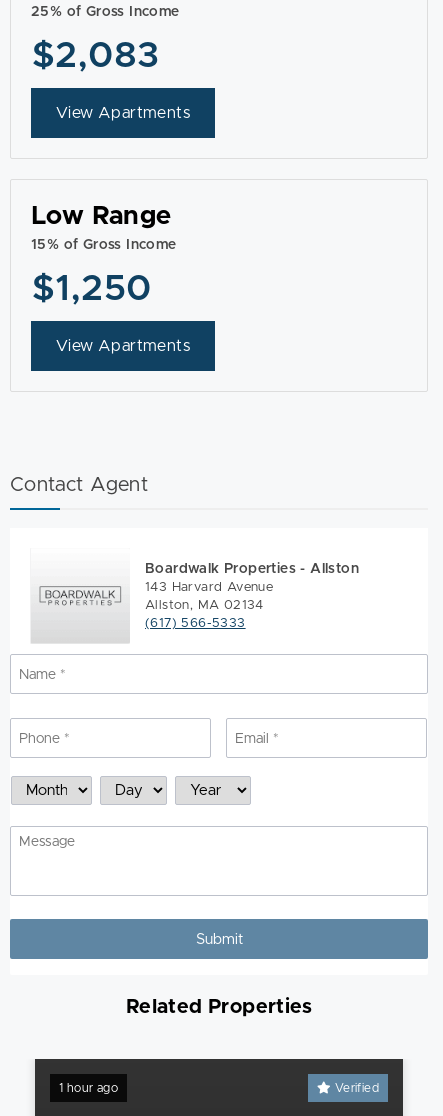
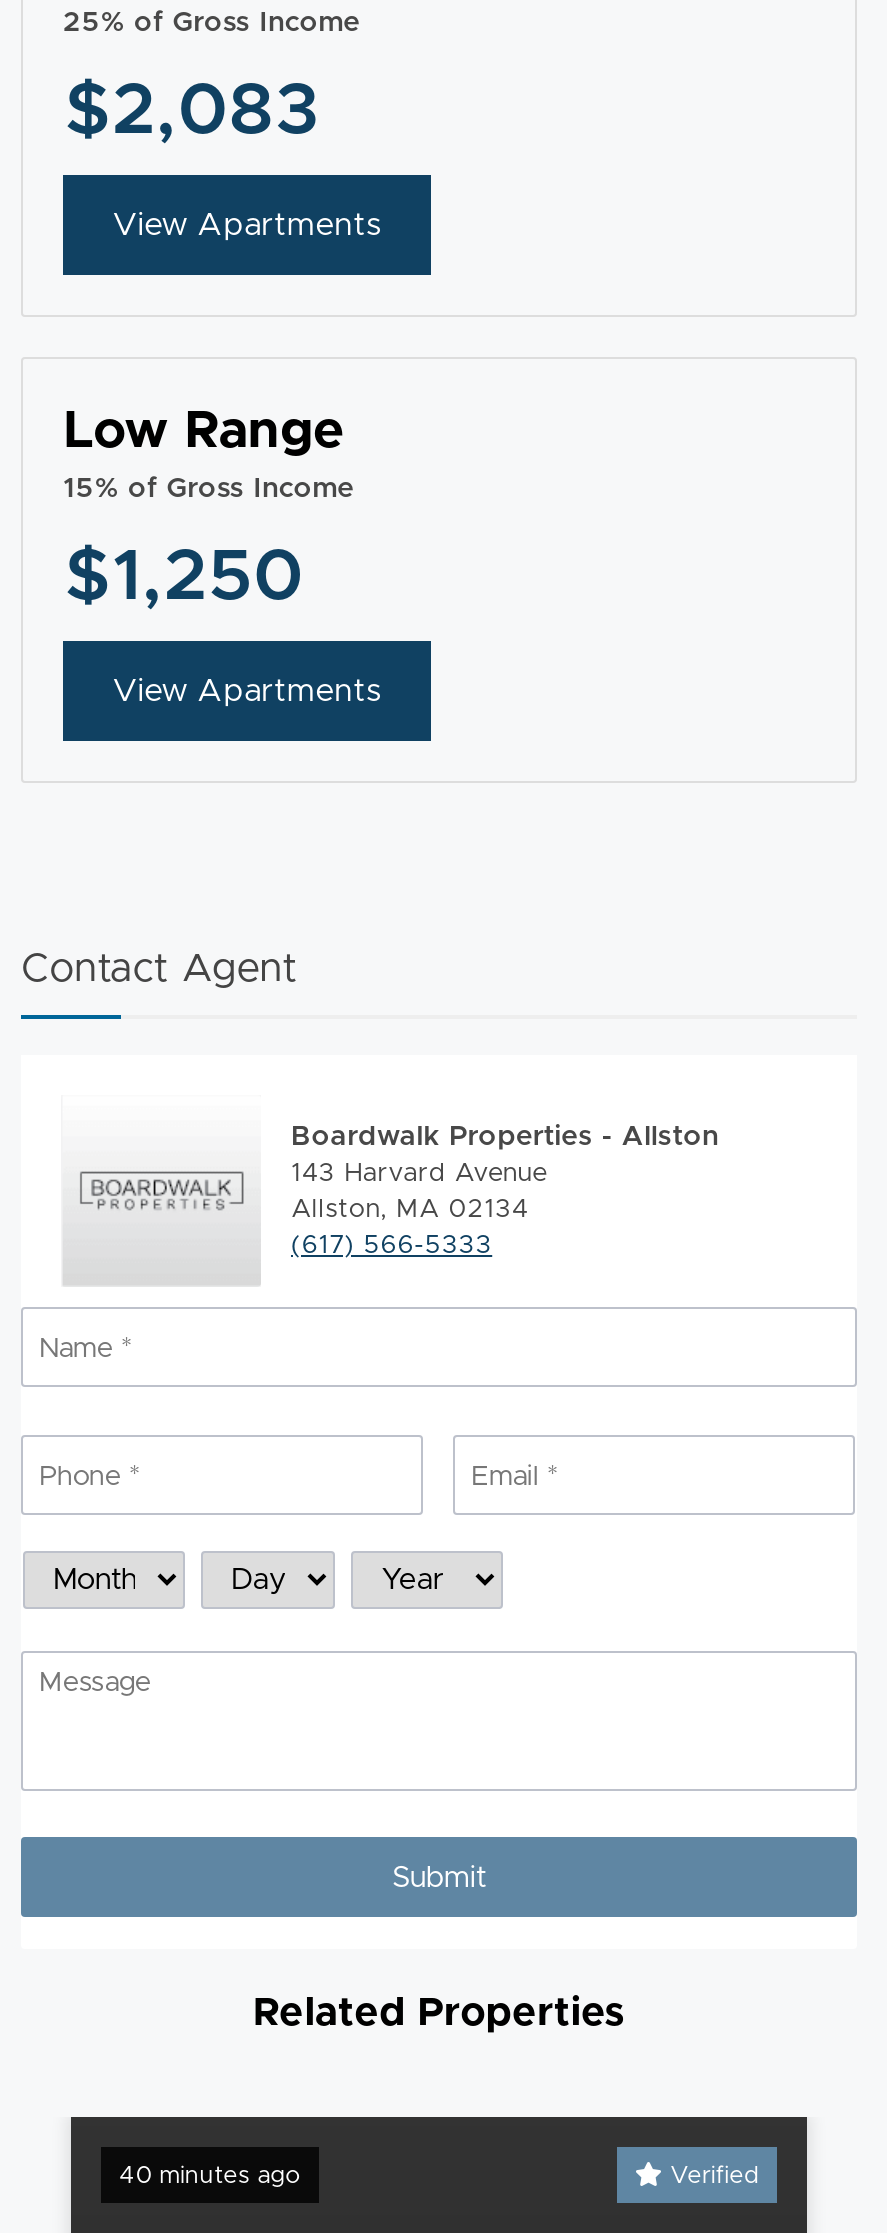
[59,1082,118,1094] 1 hour ago -> [119,2163,300,2187] 40 minutes ago

